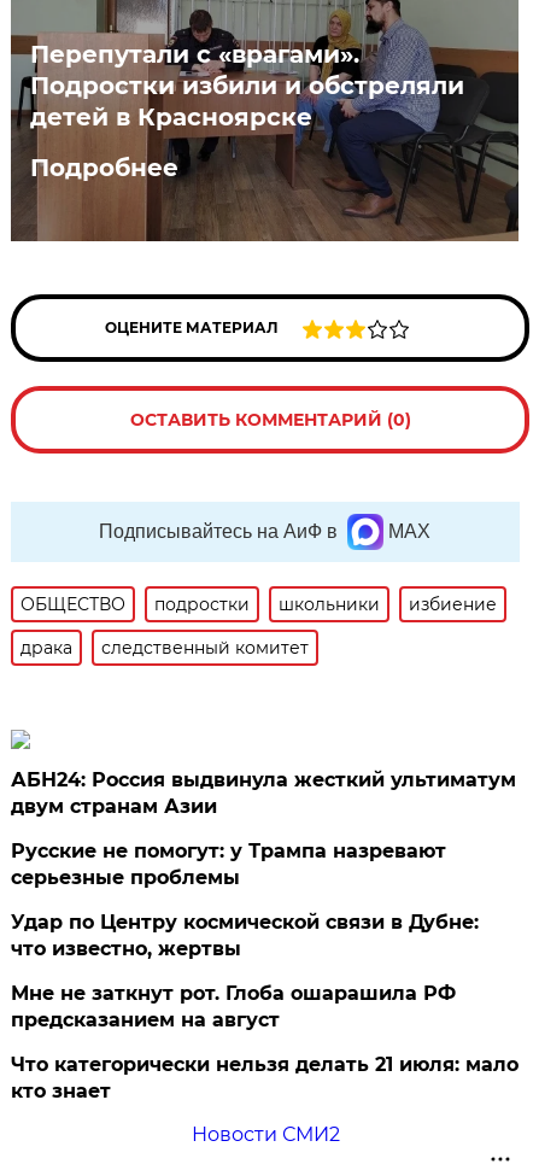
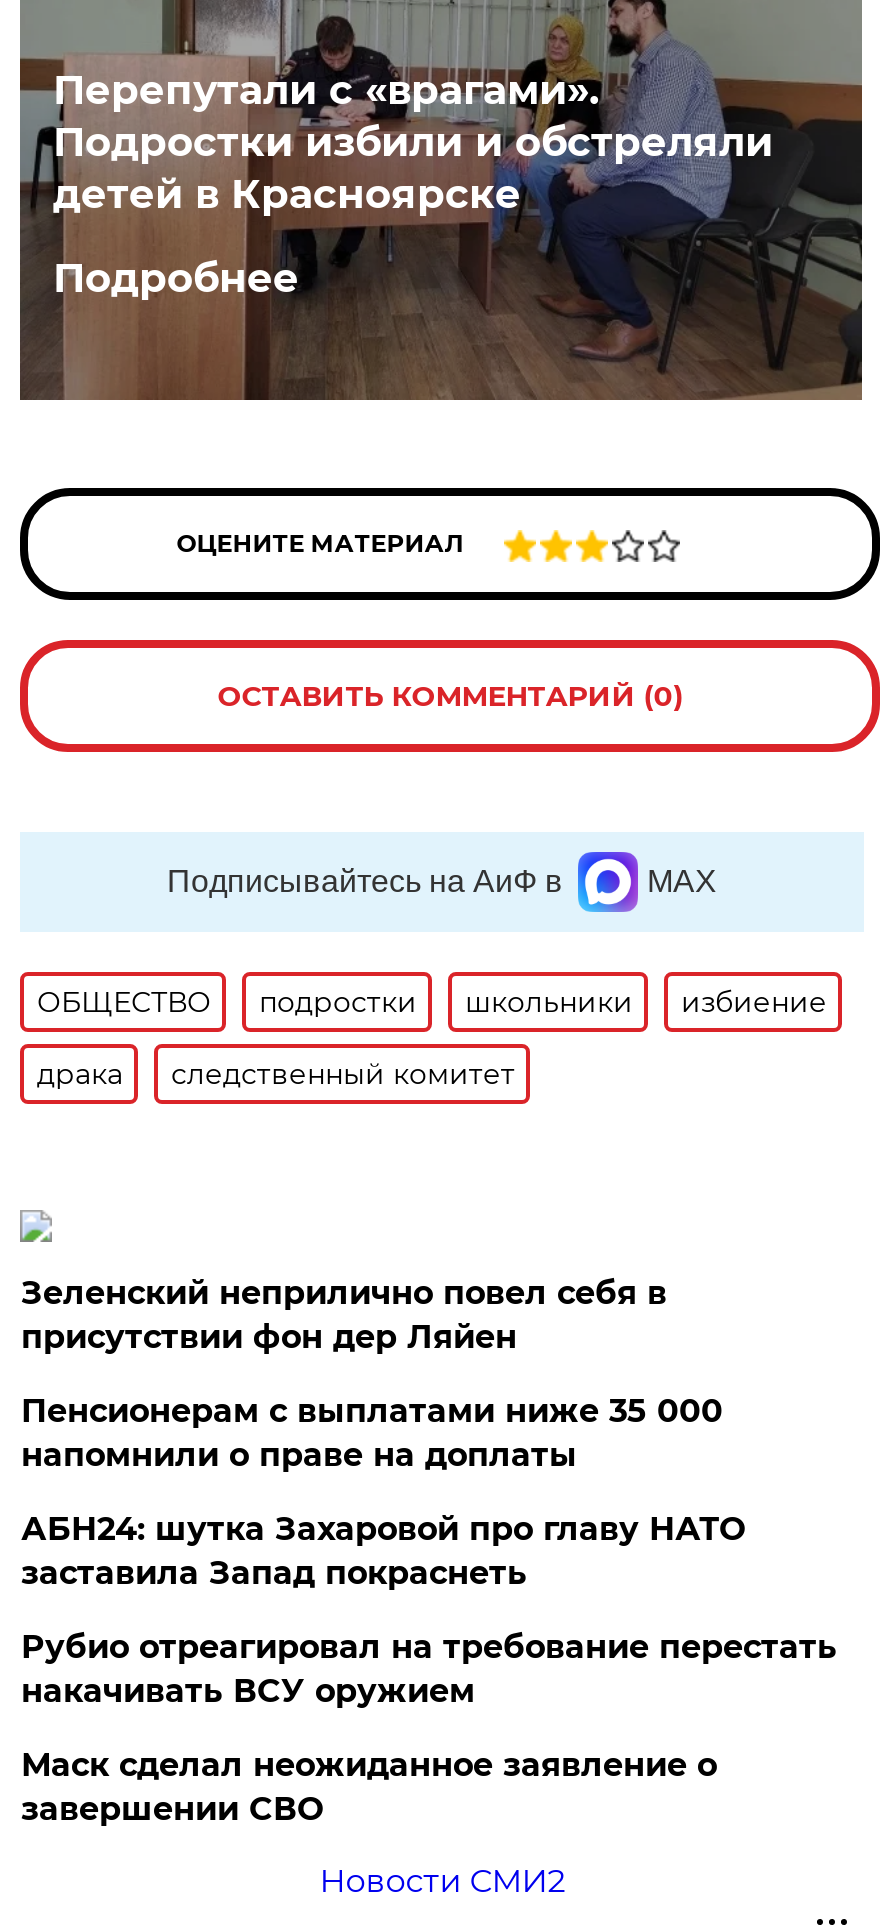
[11,768,517,818] АБН24: Россия выдвинула жесткий ультиматум | двум странам Азии -> [21,1274,667,1356] Зеленский неприлично повел cебя в | присутствии фон дер Ляйен
[11,840,447,889] Русские не помогут: у Трампа назревают | серьезные проблемы -> [21,1392,723,1474] Пенсионерам с выплатами ниже 35 000 | напомнили о праве на доплаты
[11,911,479,960] Удар по Центру космической связи в Дубне: | что известно, жертвы -> [21,1510,745,1592] АБН24: шутка Захаровой про главу НАТО | заставила Запад покраснеть
[11,982,456,1031] Мне не заткнут рот. Глоба ошарашила РФ | предсказанием на август -> [21,1628,837,1710] Рубио отреагировал на требование перестать | накачивать ВСУ оружием
[11,1053,519,1102] Что категорически нельзя делать 21 июля: мало | кто знает -> [21,1746,717,1828] Маск сделал неожиданное заявление о | завершении СВО

